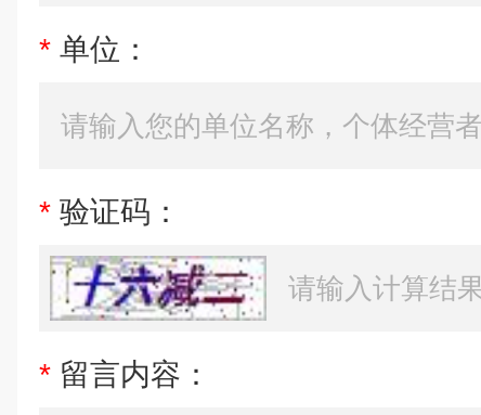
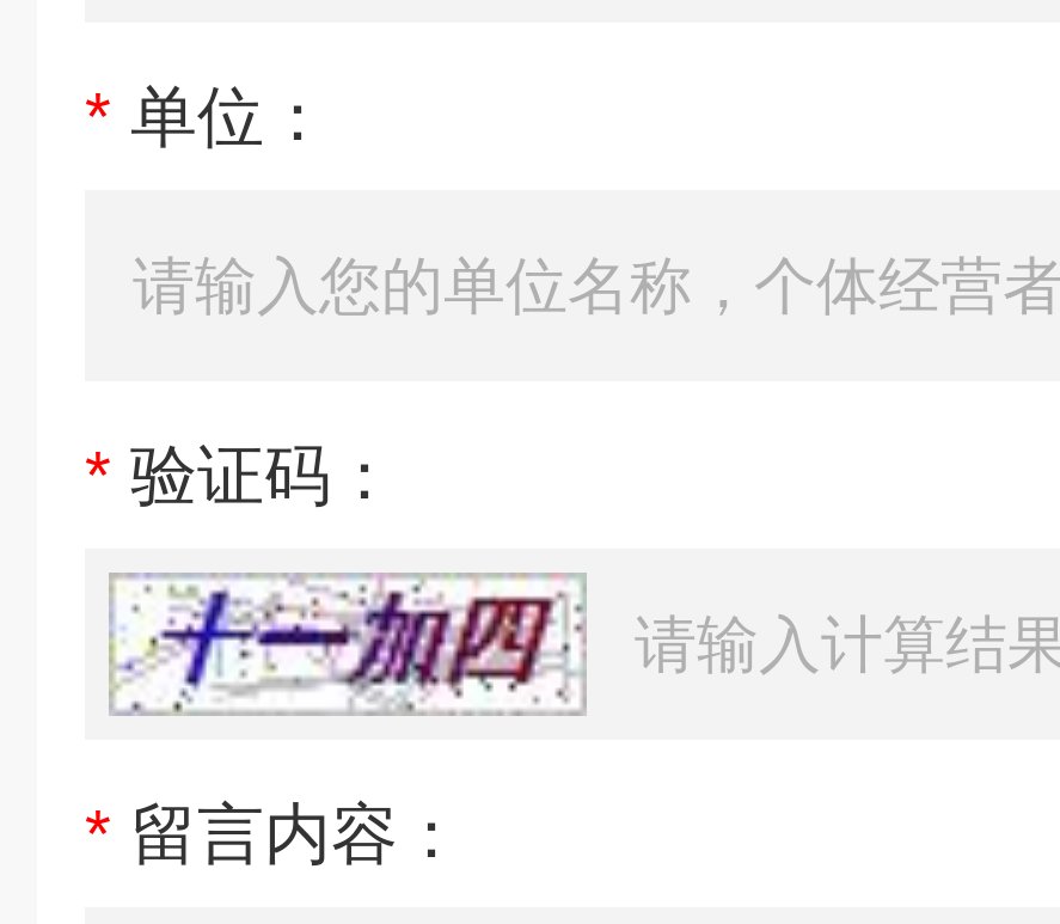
[50,256,264,320] [image] -> [109,573,584,714] [image]

